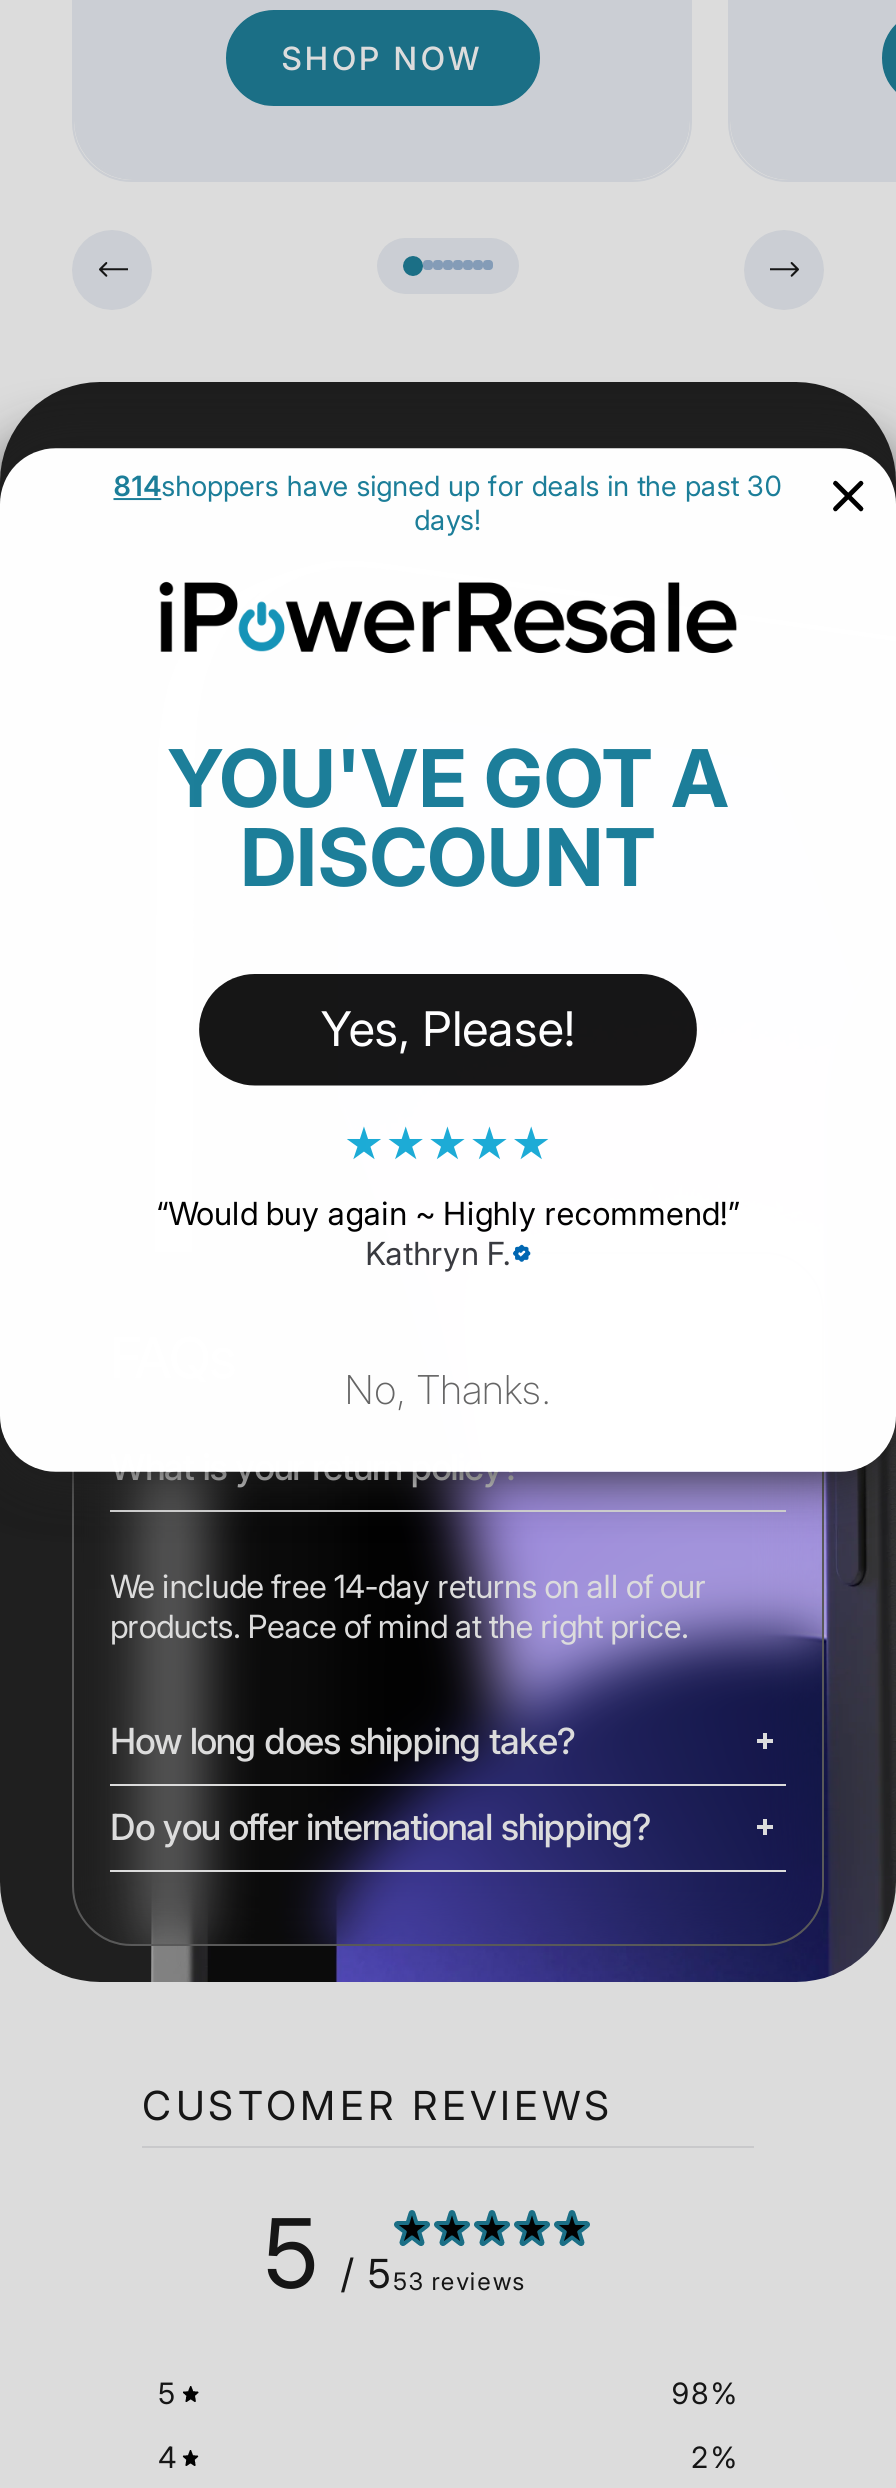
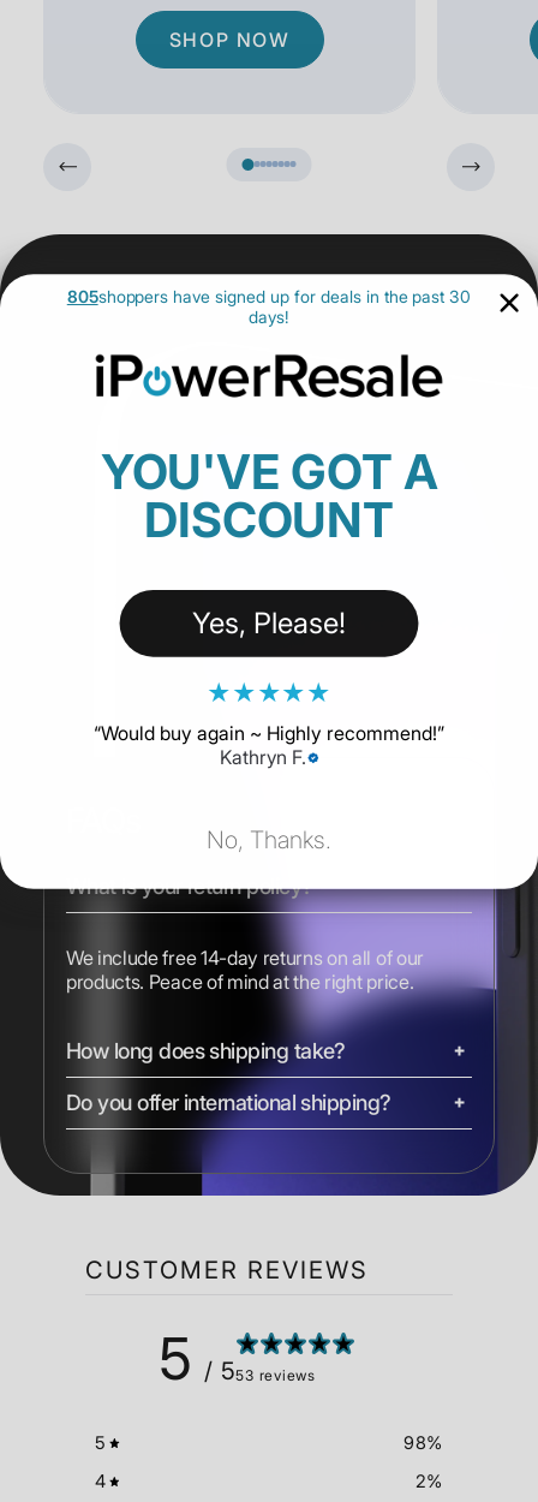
[113,468,783,501] 814shoppers have signed up for deals in the past 30 -> [67,286,471,306] 805shoppers have signed up for deals in the past 30

